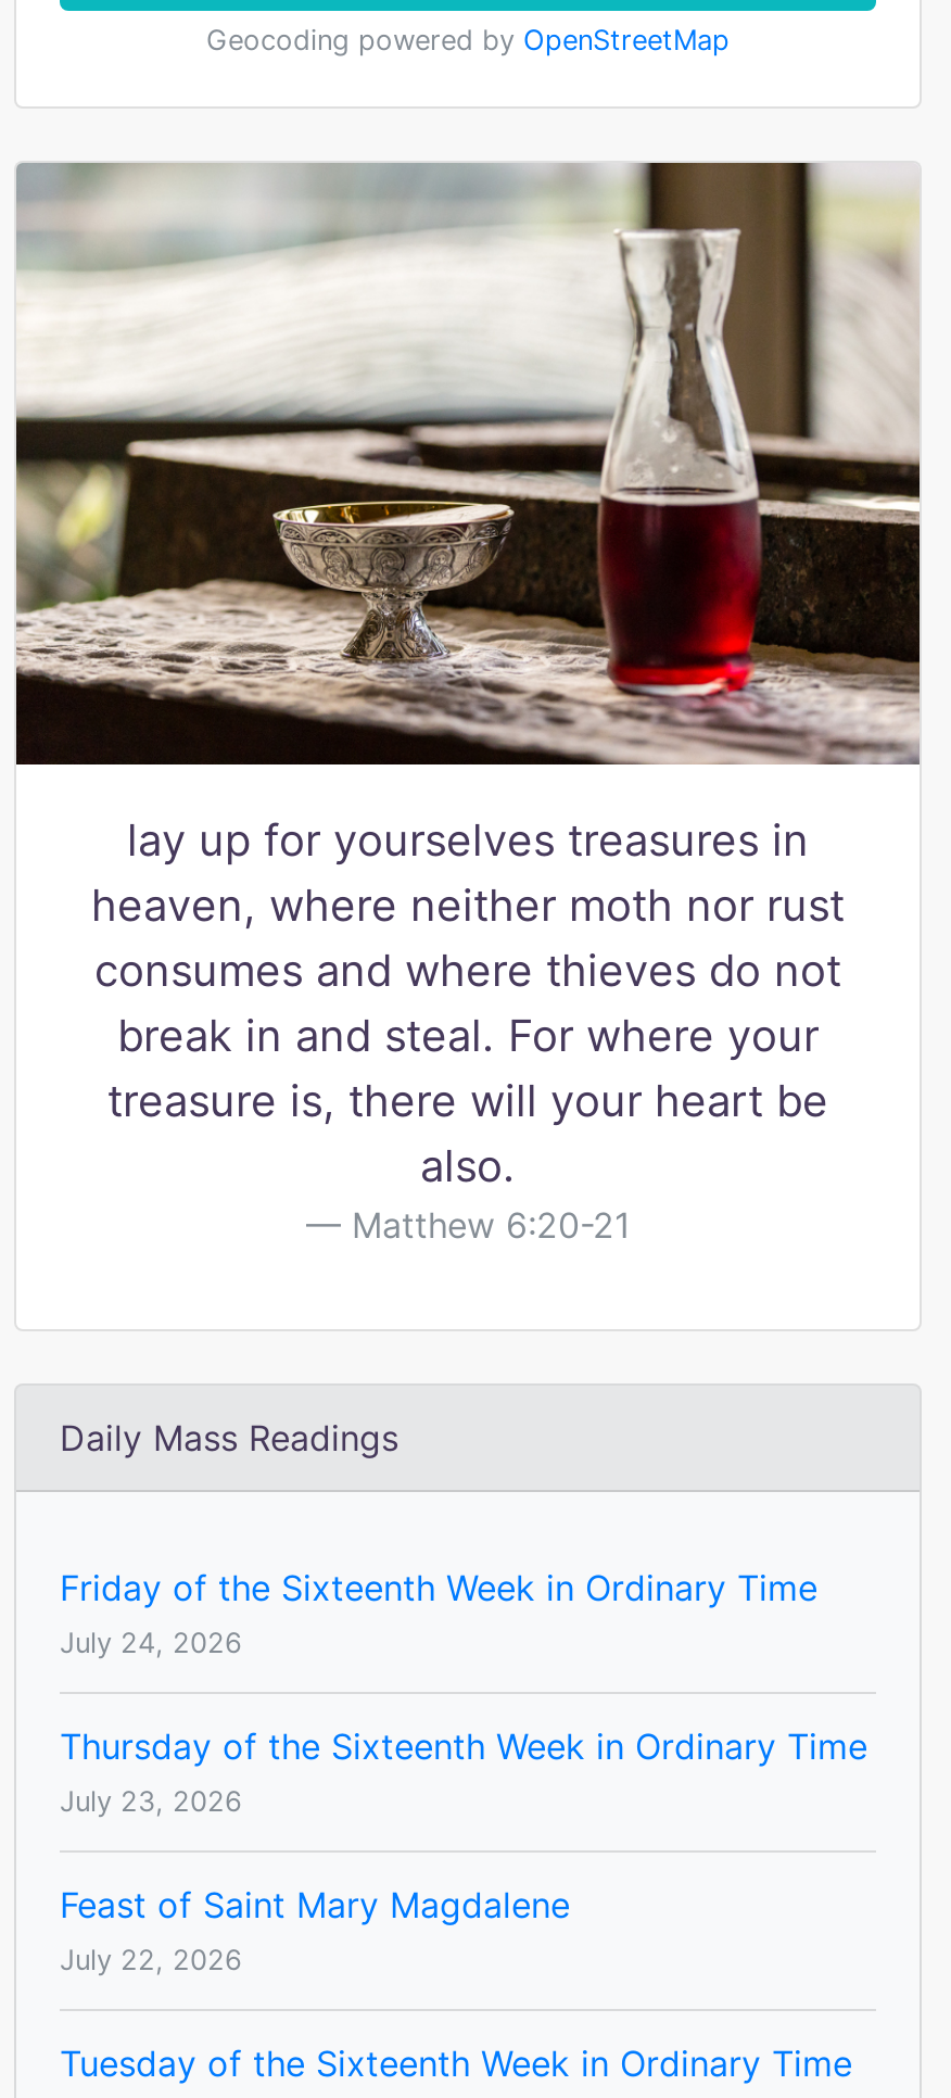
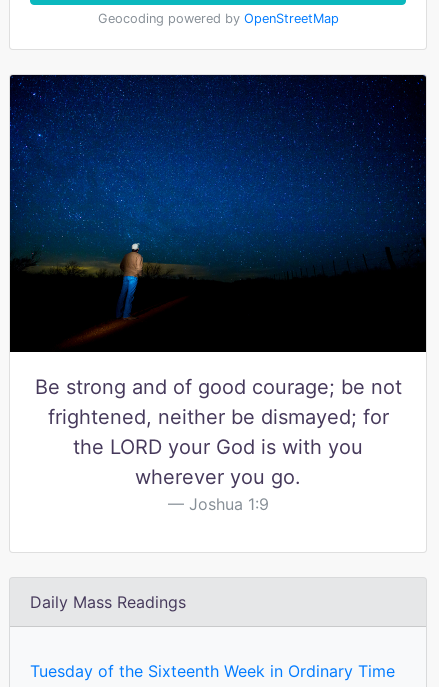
[14,161,922,1247] [image] | lay up for yourselves treasures in | heaven, where neither moth nor rust | consumes and where thieves do not | break in and steal. For where your | treasure is, there will your heart be | also. | Matthew 6:20-21 -> [9,74,427,514] [image] | Be strong and of good courage; be not | frightened, neither be dismayed; for | the LORD your God is with you | wherever you go. | Joshua 1:9
[60,1566,867,1977] Friday of the Sixteenth Week in Ordinary Time | July 24, 2026 | Thursday of the Sixteenth Week in Ordinary Time | July 23, 2026 | Feast of Saint Mary Magdalene | July 22, 2026 -> none

